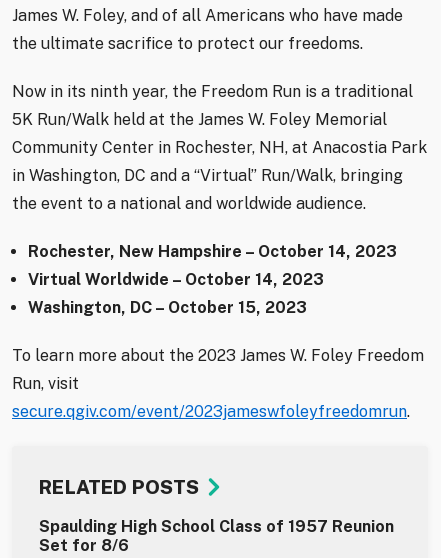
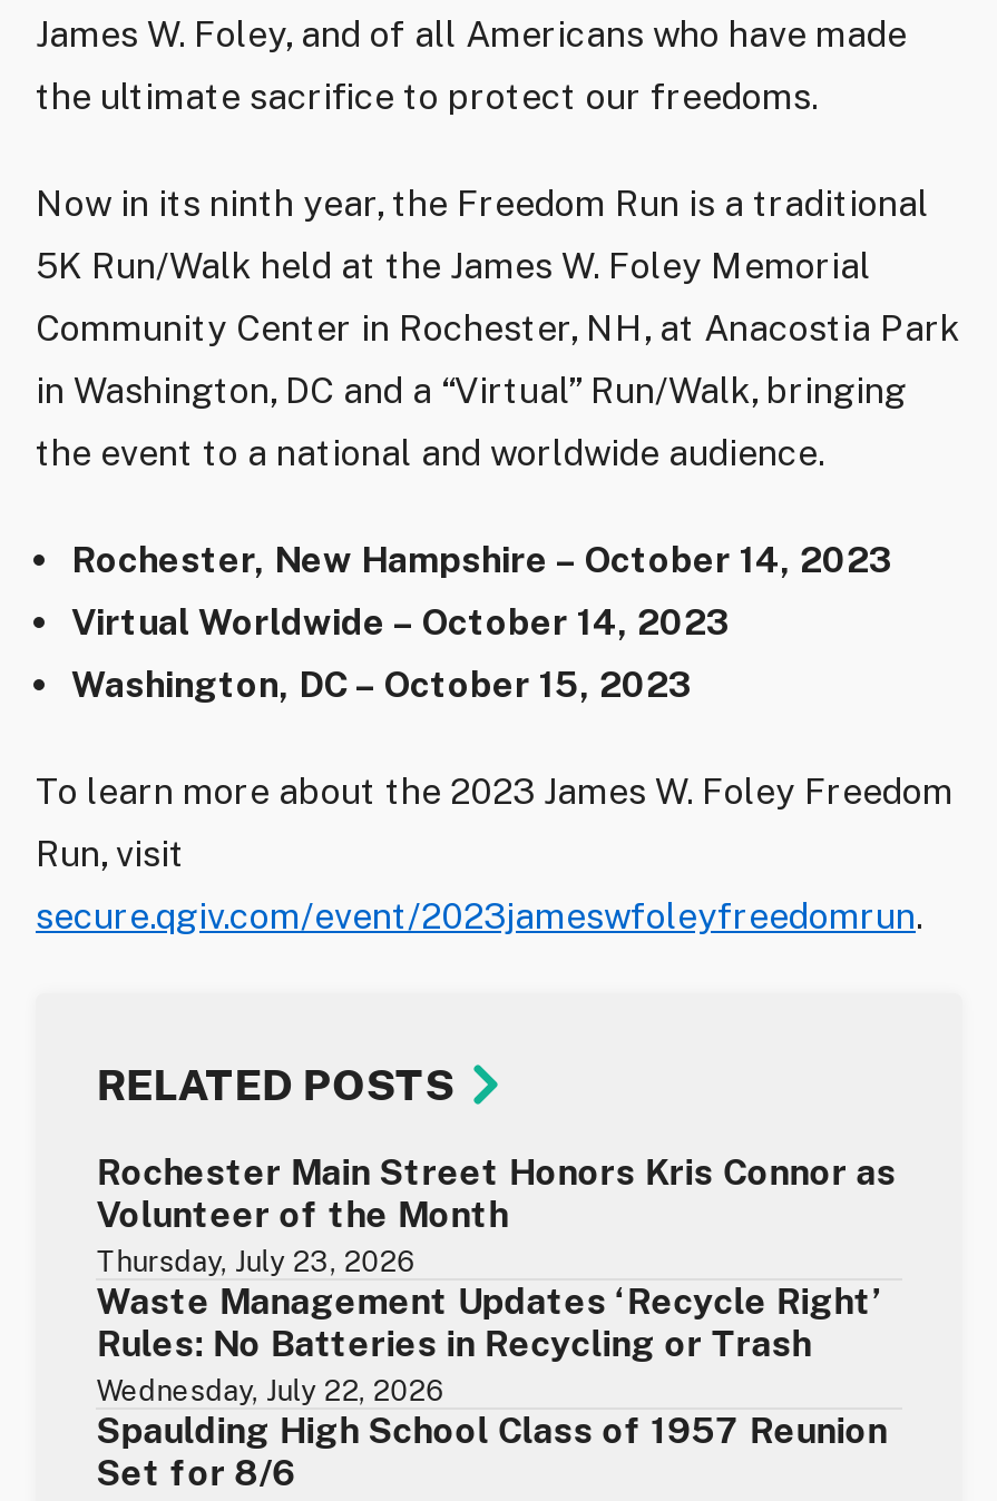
none -> [96,1151,896,1407] Rochester Main Street Honors Kris Connor as | Volunteer of the Month | Thursday, July 23, 2026 | Waste Management Updates ‘Recycle Right’ | Rules: No Batteries in Recycling or Trash | Wednesday, July 22, 2026

